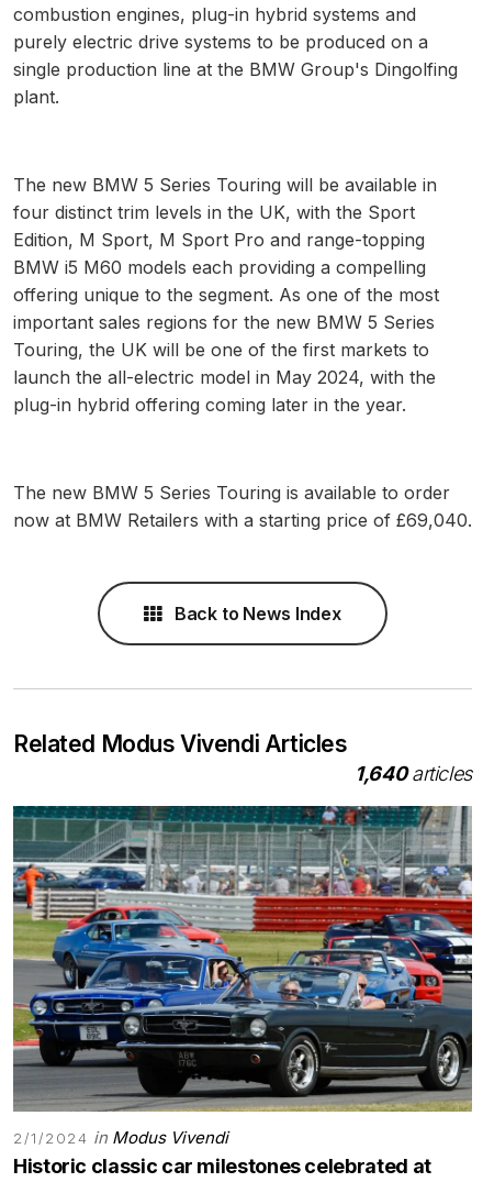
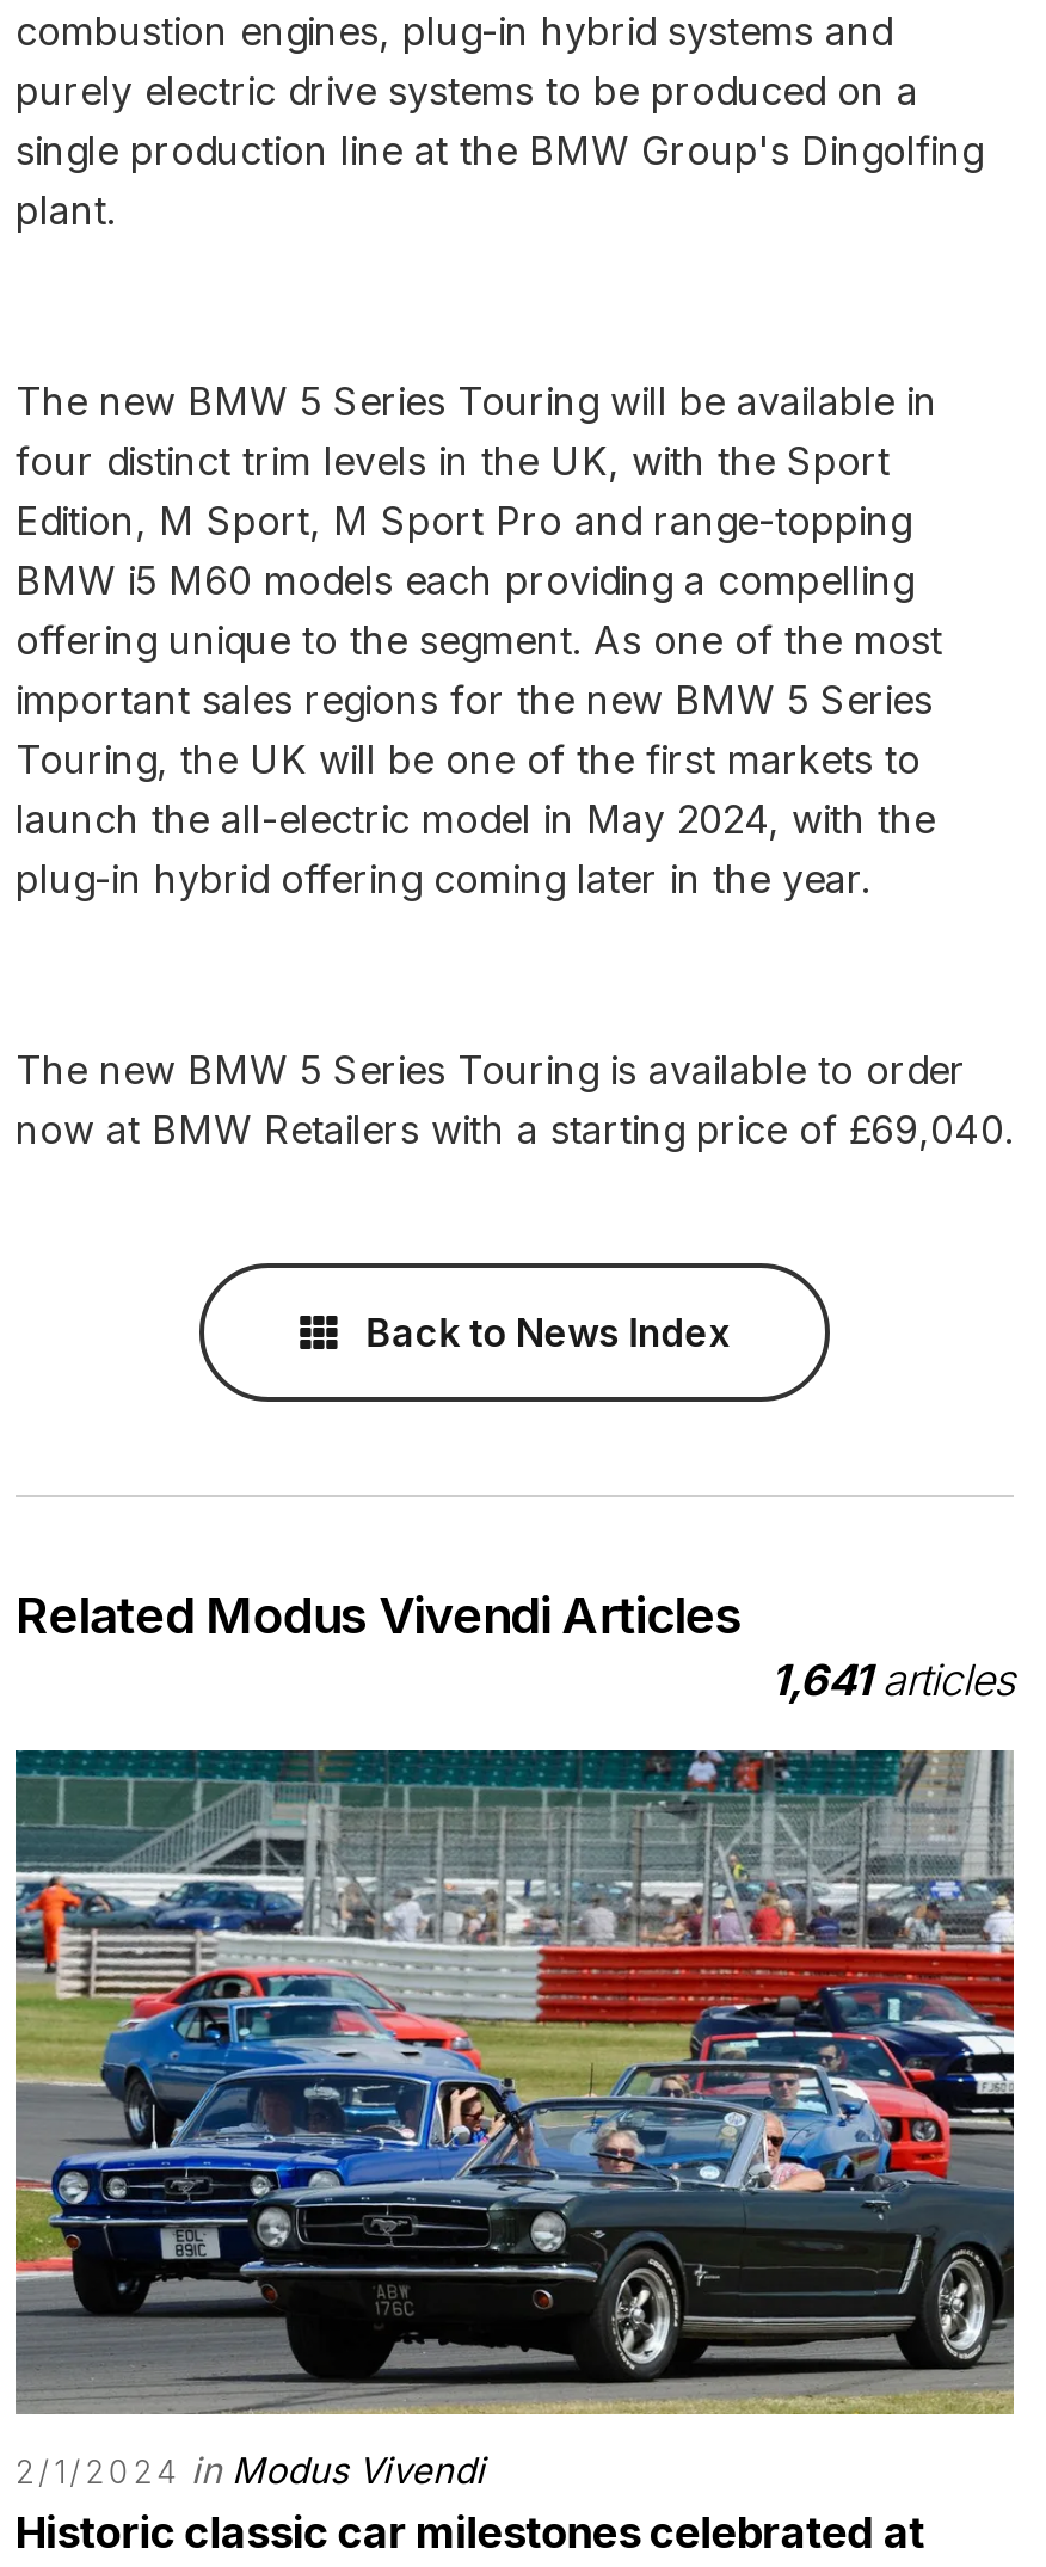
[355,762,472,785] 1,640 articles -> [770,1654,1014,1704] 1,641 articles

